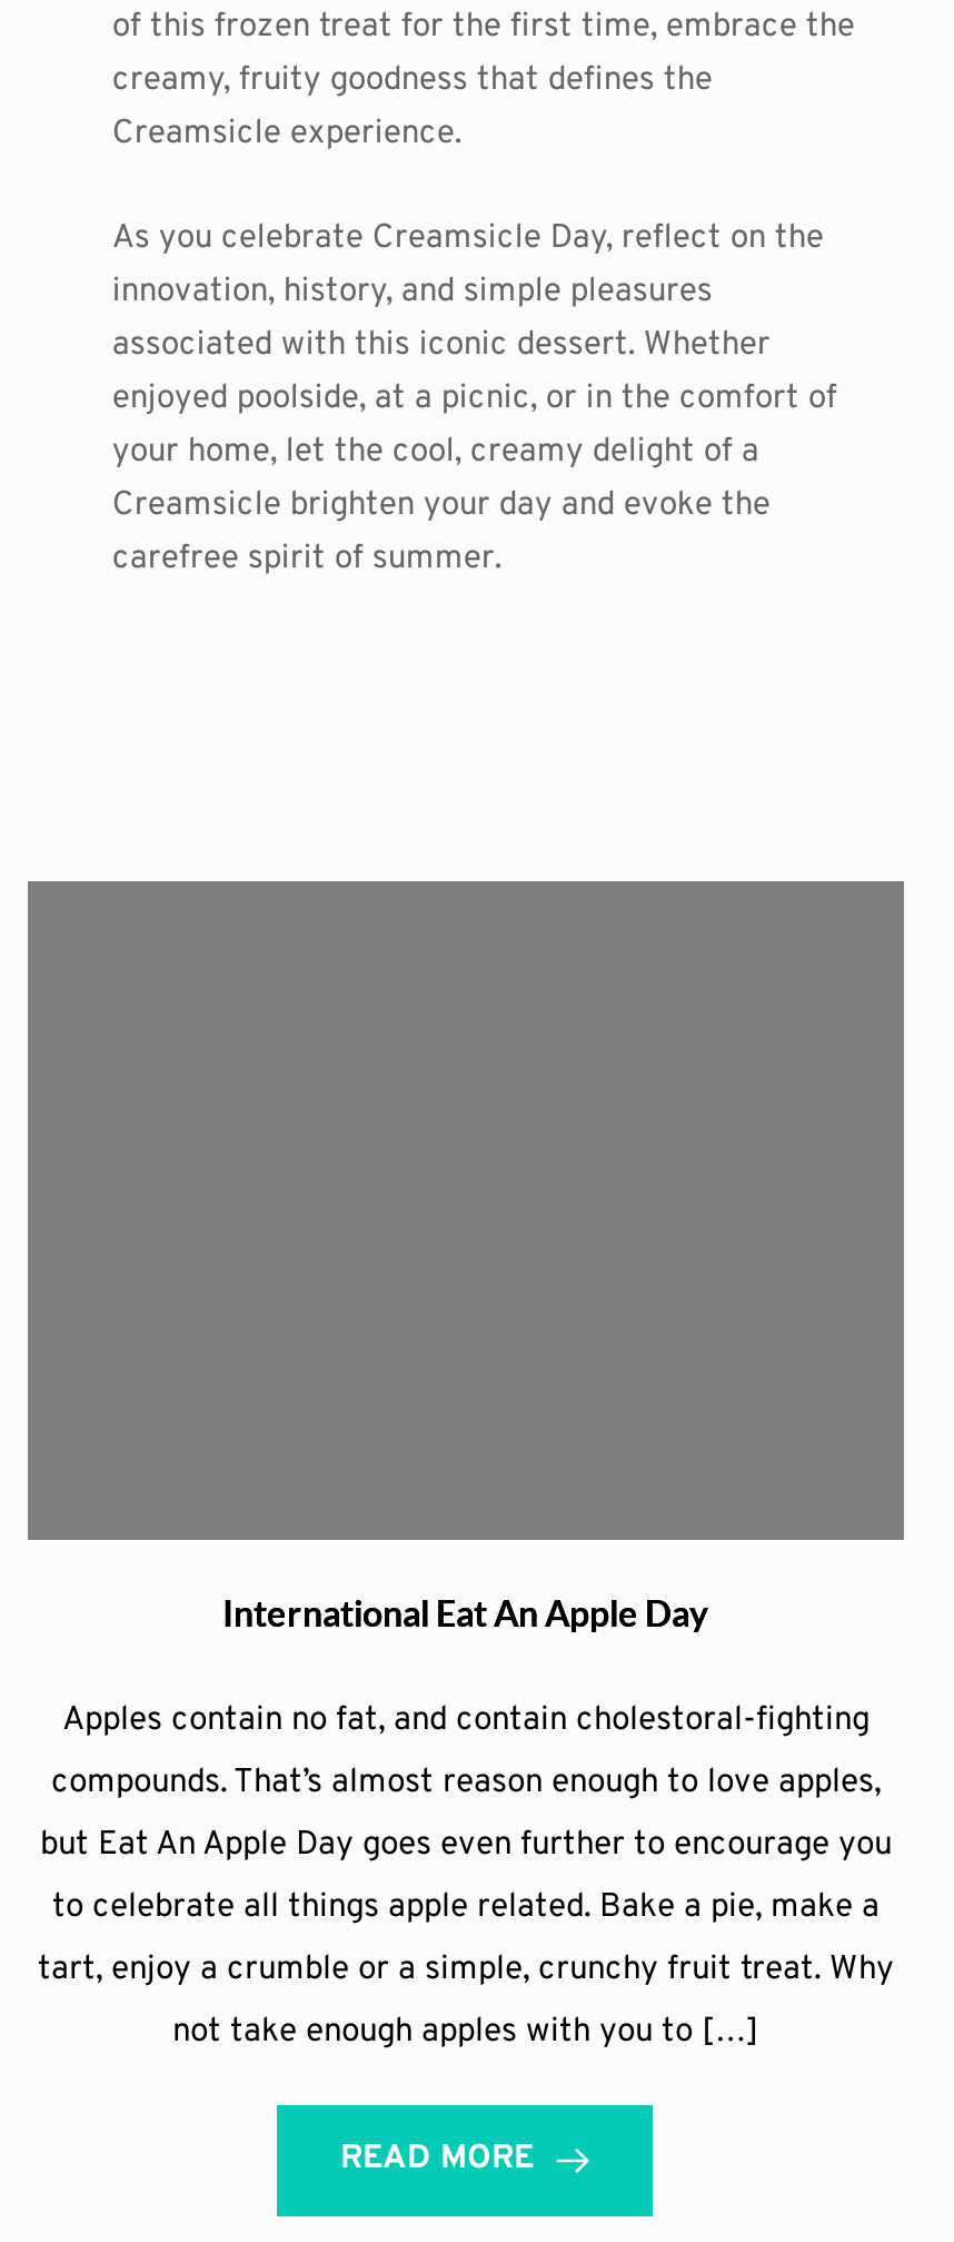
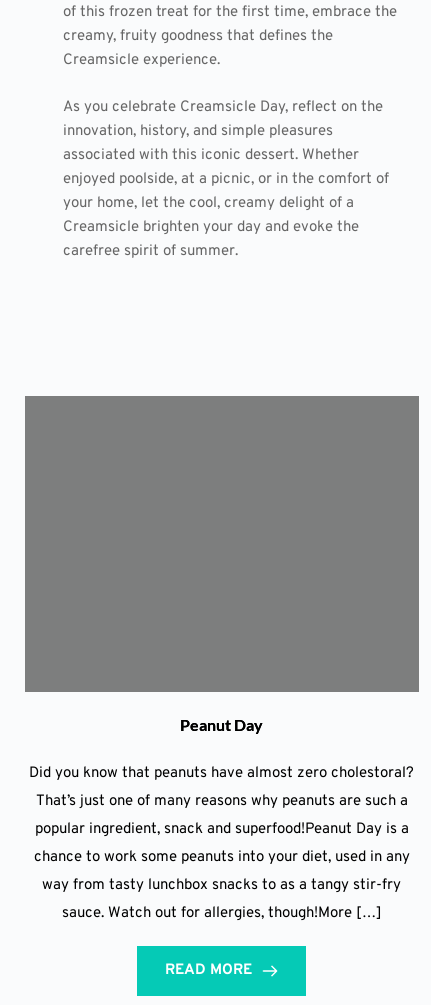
[222,1591,709,1633] International Eat An Apple Day -> [180,715,263,734] Peanut Day
[62,1700,869,1742] Apples contain no fat, and contain cholestoral-fighting -> [29,764,414,783] Did you know that peanuts have almost zero cholestoral?
[51,1762,881,1804] compounds. That’s almost reason enough to love apples, -> [36,792,408,811] That’s just one of many reasons why peanuts are such a
[40,1824,892,1867] but Eat An Apple Day goes even further to encourage you -> [35,820,409,839] popular ingredient, snack and superfood!Peanut Day is a
[52,1887,880,1929] to celebrate all things apple related. Bake a pie, make a -> [34,848,410,867] chance to work some peanuts into your diet, used in any
[38,1949,894,1991] tart, enjoy a crumble or a simple, crunchy fruit treat. Why -> [42,876,401,895] way from tasty lunchbox snacks to as a tangy stir-fry
[172,2011,759,2054] not take enough apples with you to […] -> [62,904,382,923] sauce. Watch out for allergies, though!More […]

